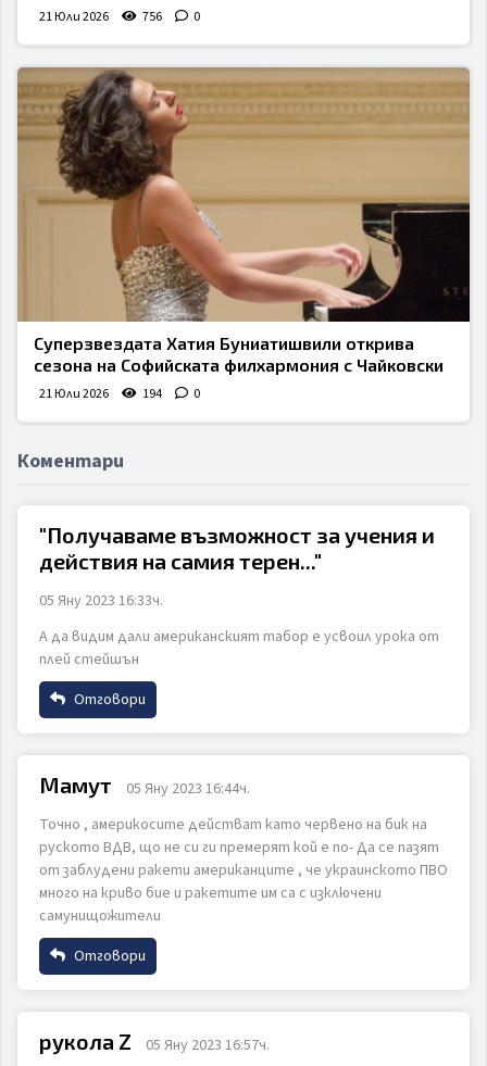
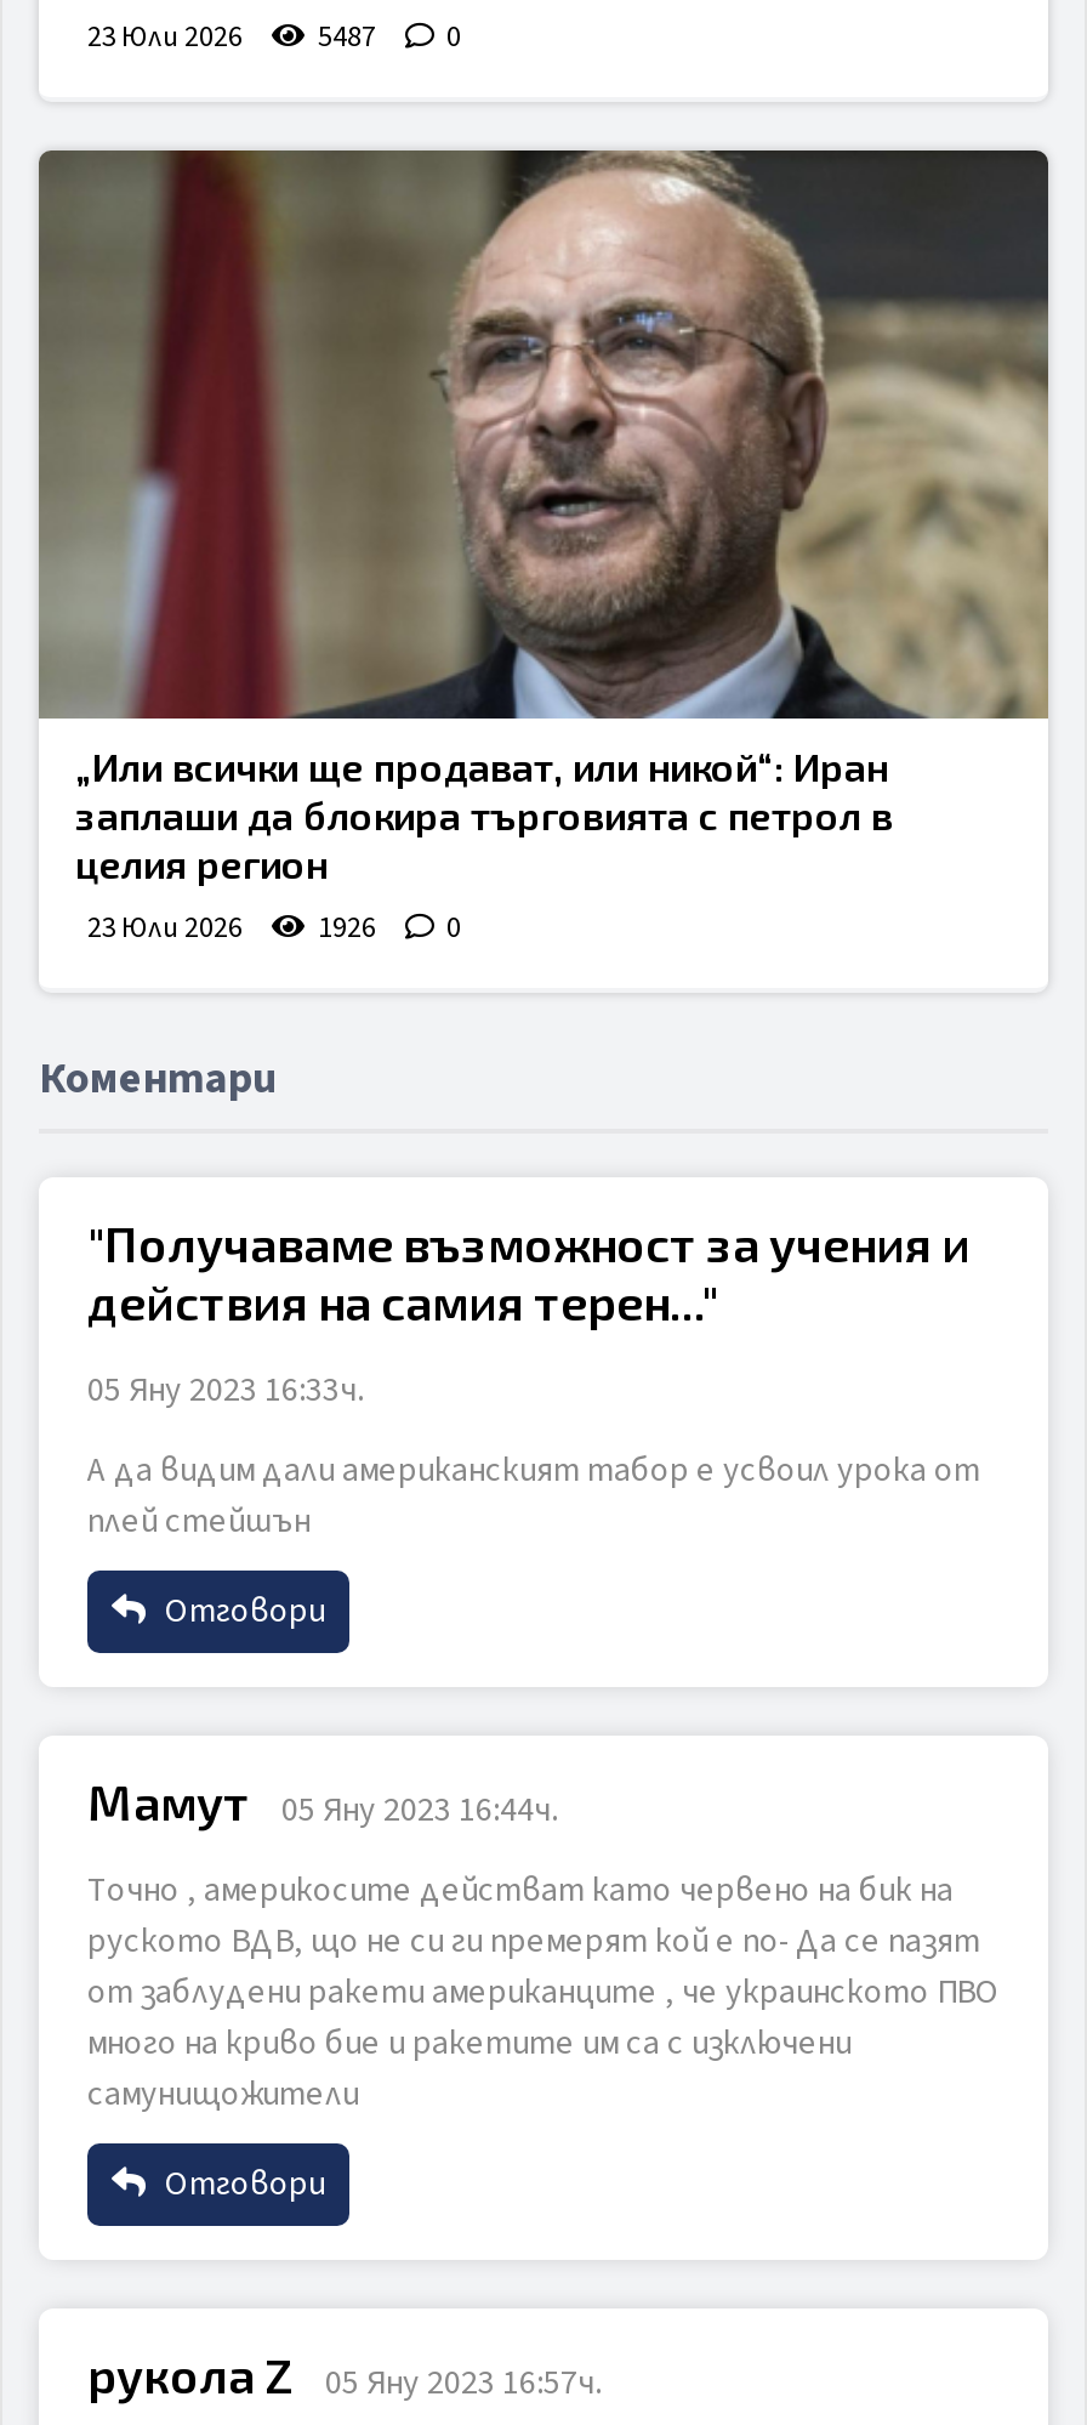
[39,7,162,26] 21 Юли 2026 | 756 -> [87,16,376,58] 23 Юли 2026 | 5487
[17,66,471,375] [image] | Суперзвездата Хатия Буниатишвили открива | сезона на Софийската филхармония с Чайковски -> [39,148,1051,885] [image] | „Или всички ще продават, или никой“: Иран | заплаши да блокира търговията с петрол в | целия регион
[39,384,162,403] 21 Юли 2026 | 194 -> [87,907,376,948] 23 Юли 2026 | 1926

